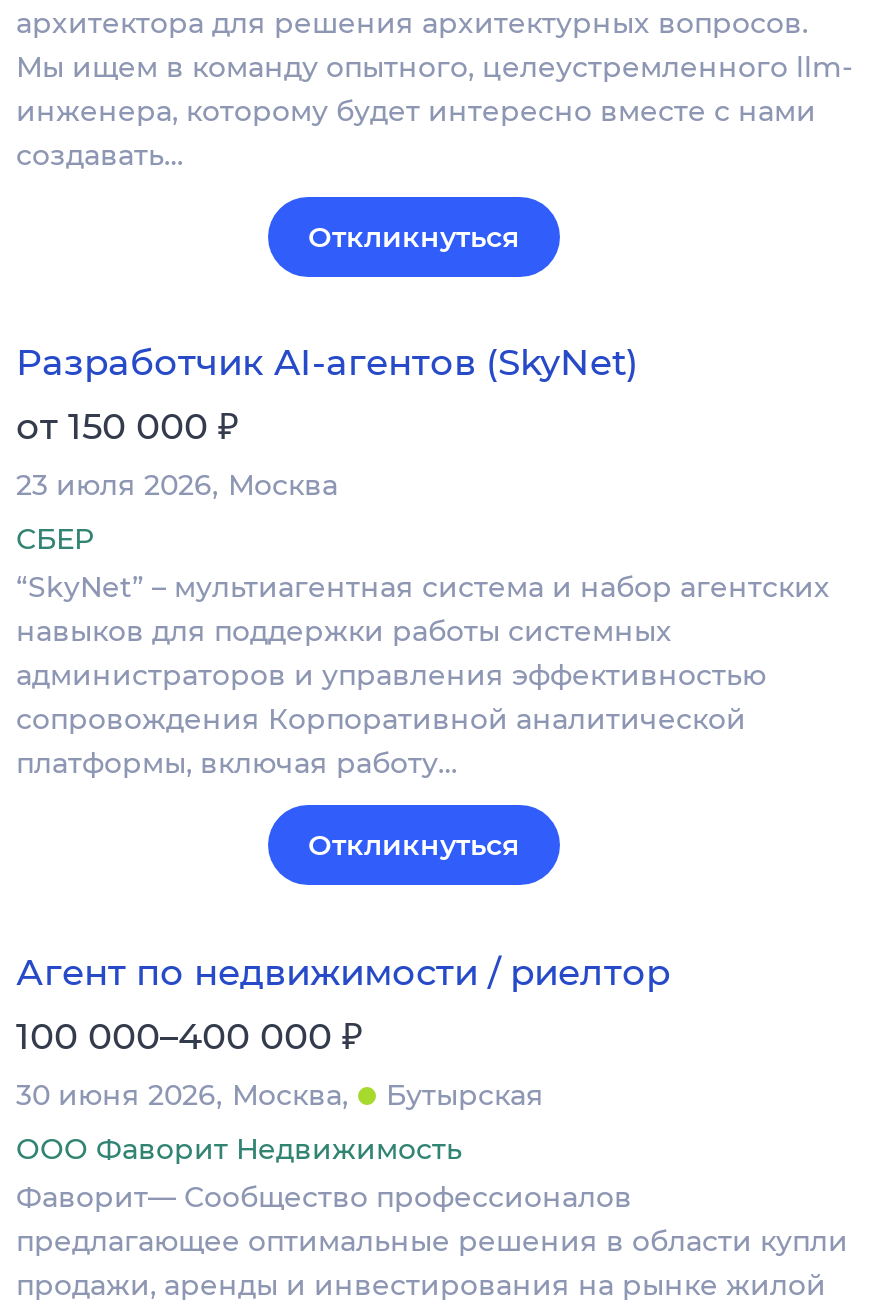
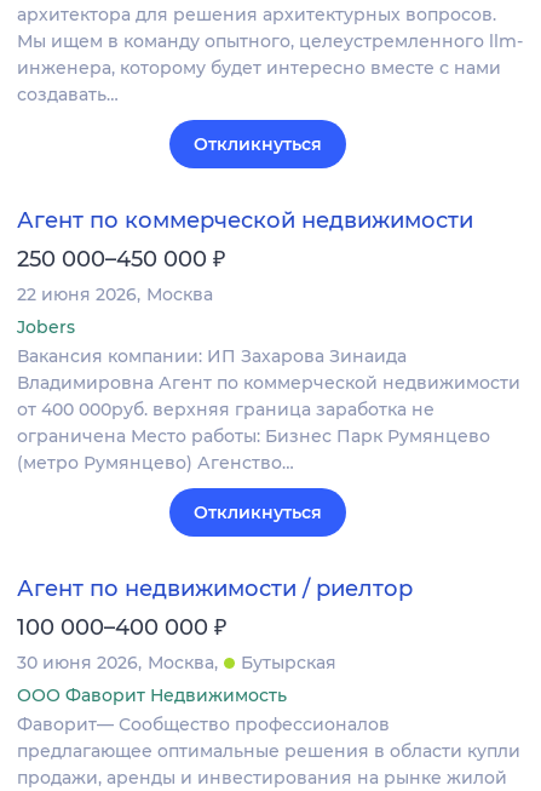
[16,342,638,504] Разработчик AI-агентов (SkyNet) | от 150 000 ₽ | 23 июля 2026 Москва -> [17,207,473,305] Агент по коммерческой недвижимости | 250 000–450 000 ₽ | 22 июня 2026 Москва
[16,522,830,782] СБЕР | “SkyNet” – мультиагентная система и набор агентских | навыков для поддержки работы системных | администраторов и управления эффективностью | сопровождения Корпоративной аналитической | платформы, включая работу… -> [17,316,520,473] Jobers | Вакансия компании: ИП Захарова Зинаида | Владимировна Агент по коммерческой недвижимости | от 400 000руб. верхняя граница заработка не | ограничена Место работы: Бизнес Парк Румянцево | (метро Румянцево) Агенство…

